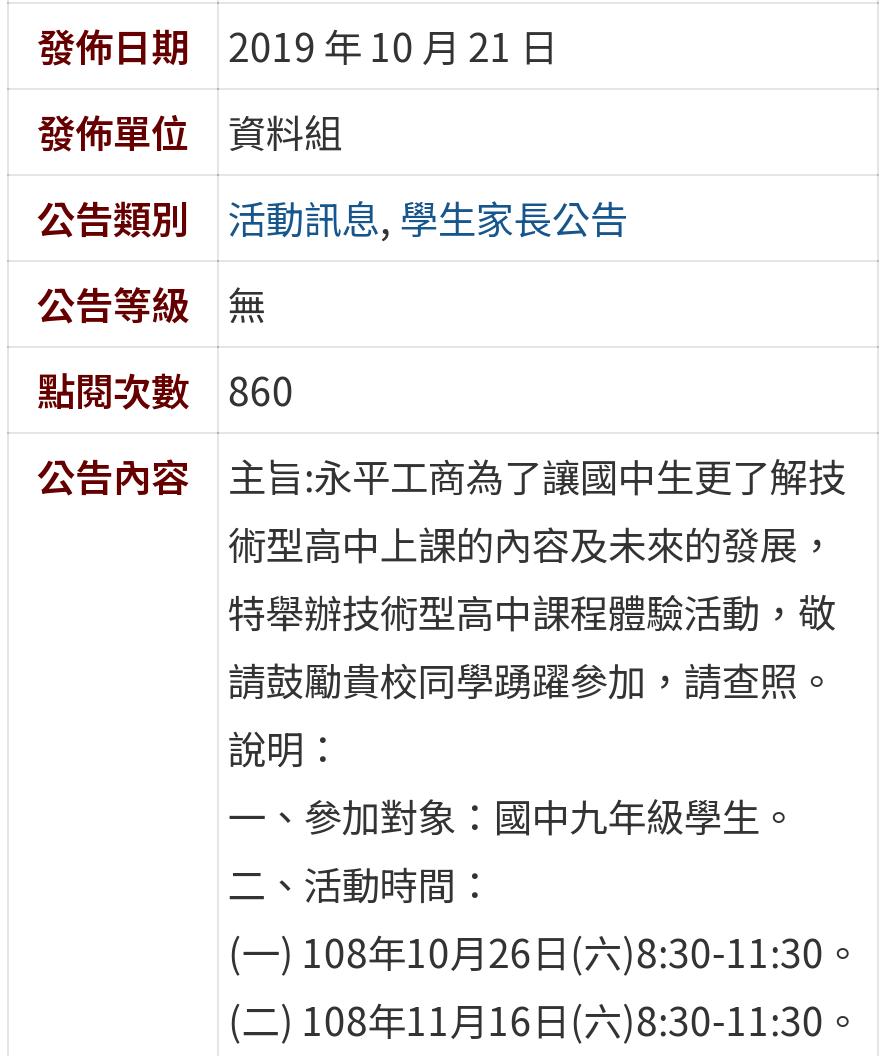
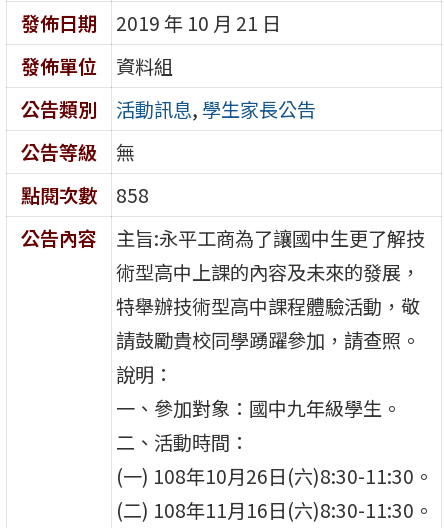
[37,362,294,418] 點閱次數 860 -> [21,181,149,209] 點閱次數 858

